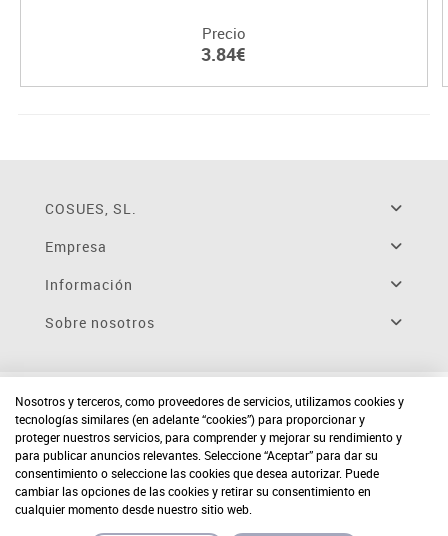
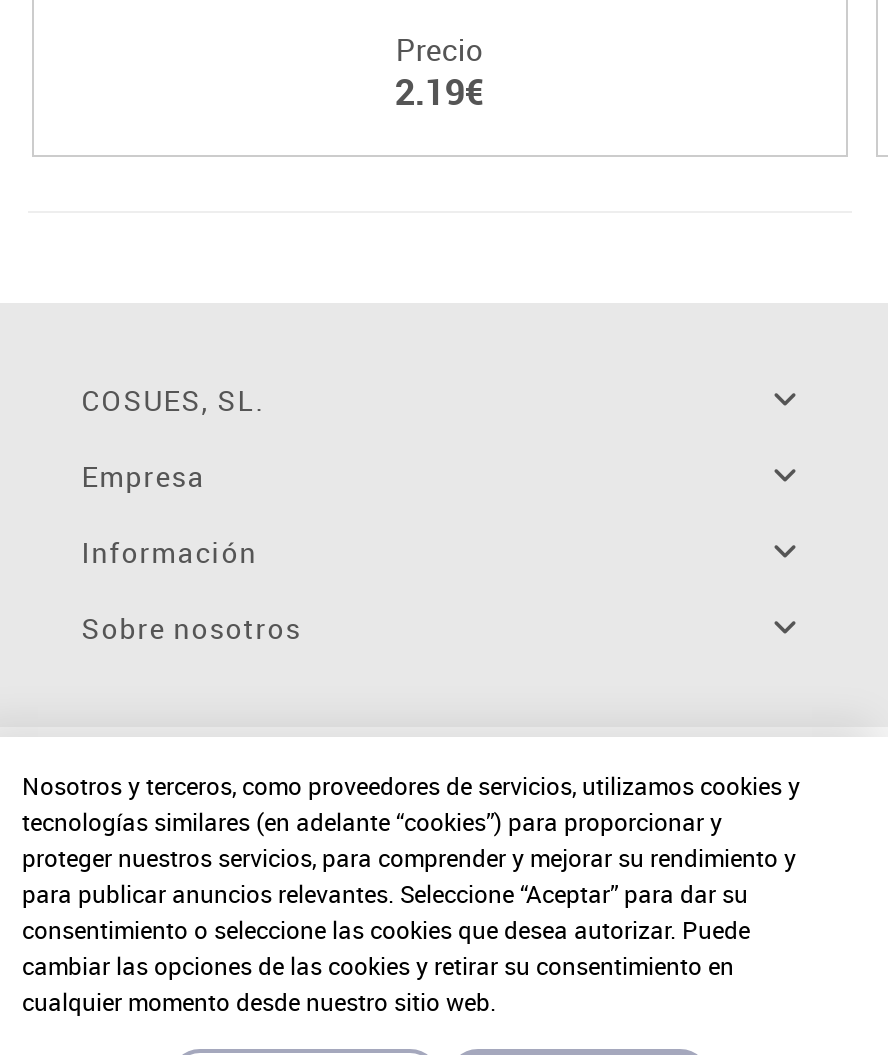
[201,42,246,66] 3.84€ -> [395,67,485,115] 2.19€

